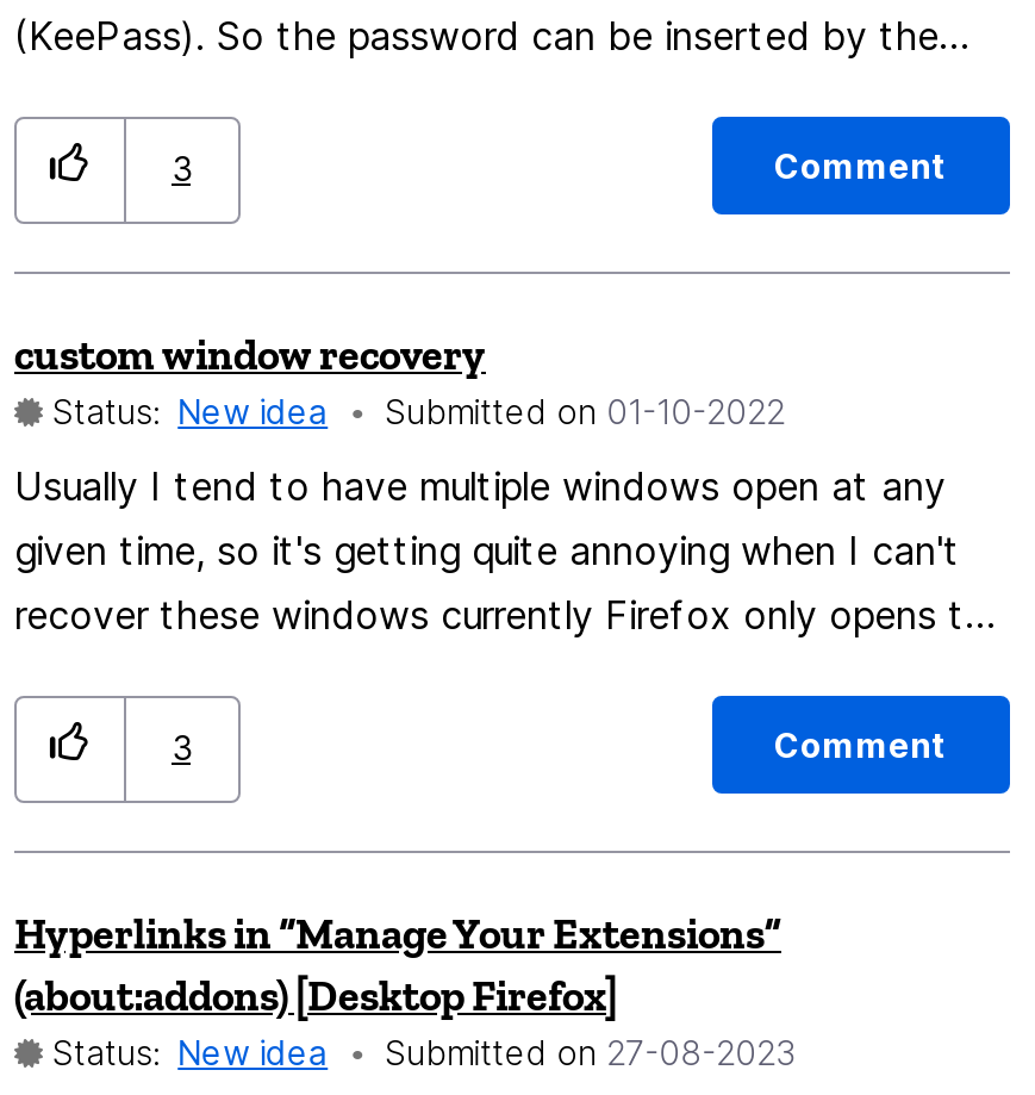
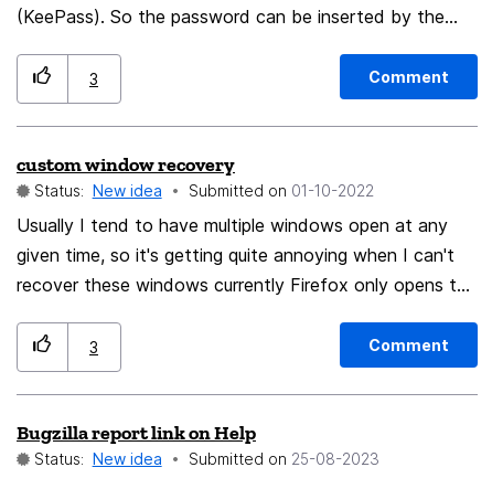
[14,907,781,1021] Hyperlinks in “Manage Your Extensions” | (about:addons) [Desktop Firefox] -> [17,421,256,445] Bugzilla report link on Help
[43,1031,797,1071] Status: New idea Submitted on 27-08-2023 -> [30,449,379,468] Status: New idea Submitted on 25-08-2023

